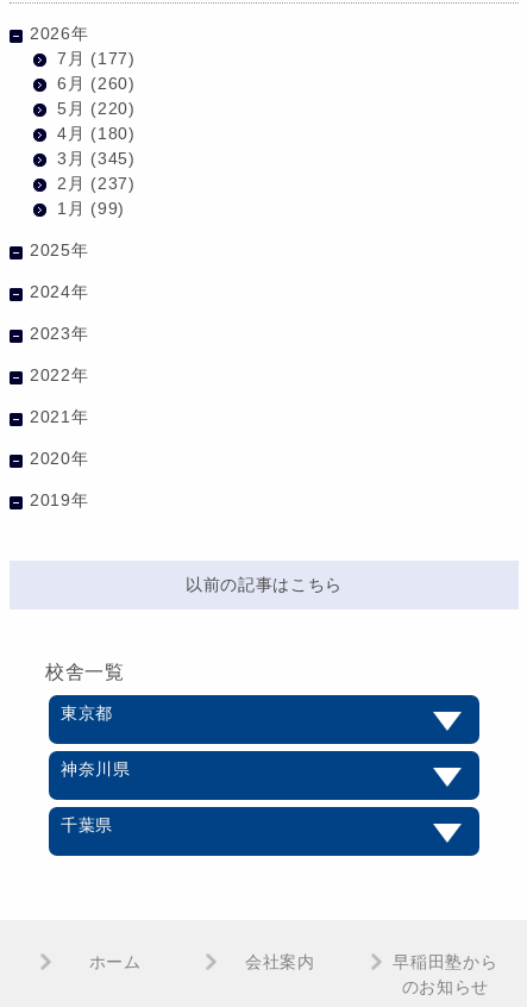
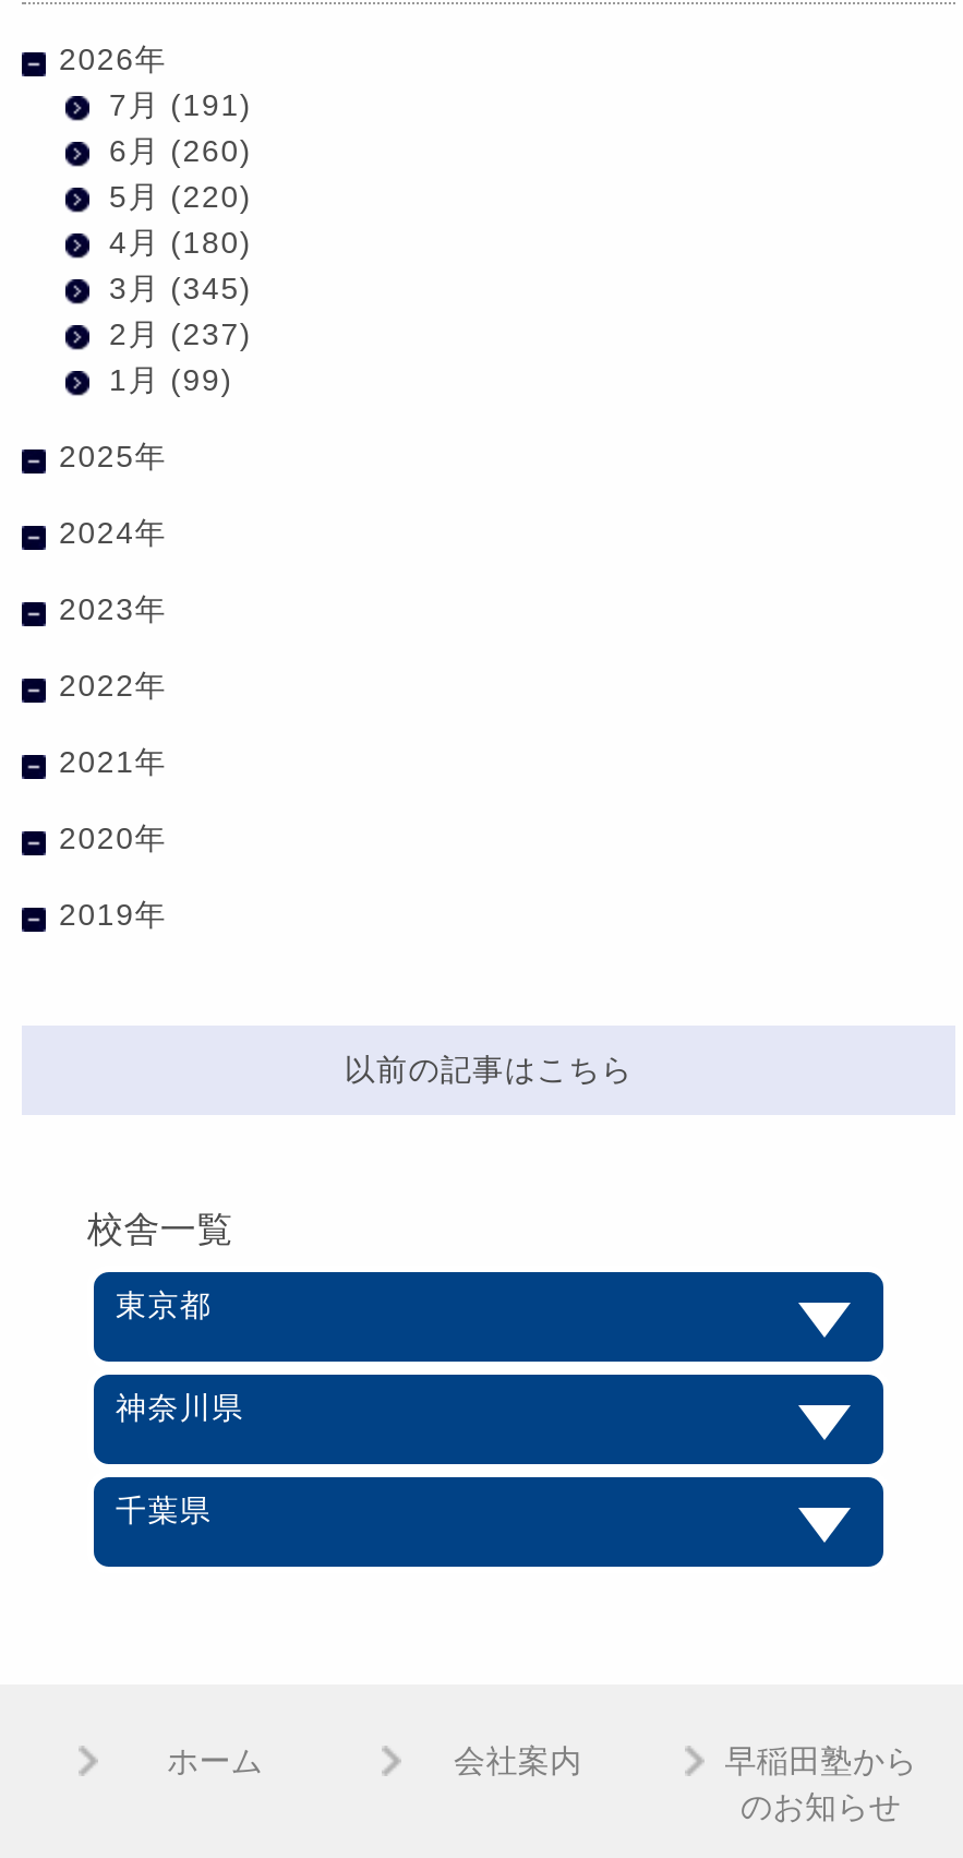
[57,48,135,67] 7月(177) -> [109,87,252,122] 7月(191)

